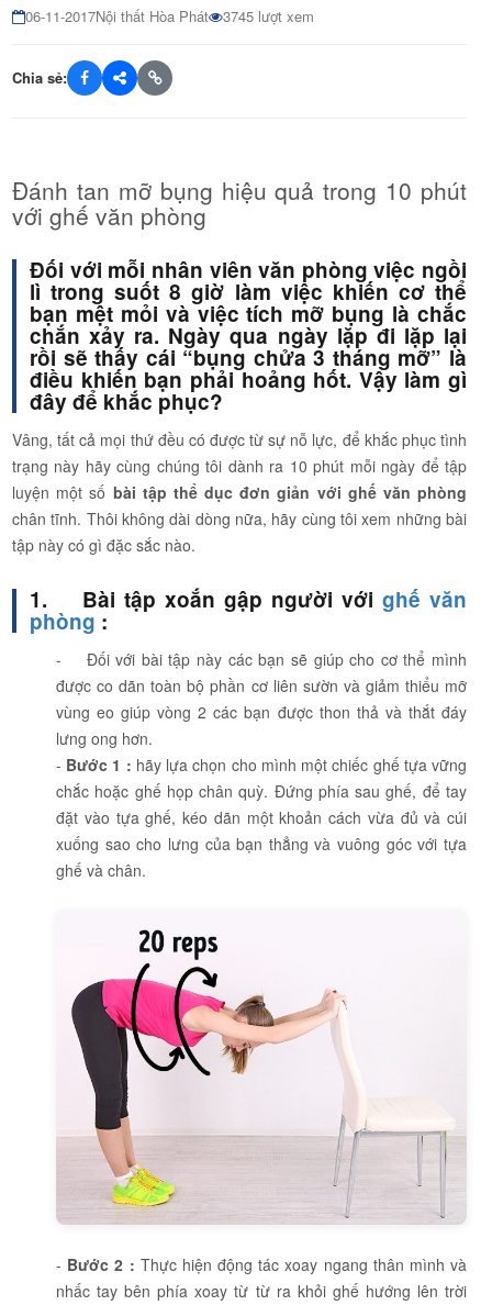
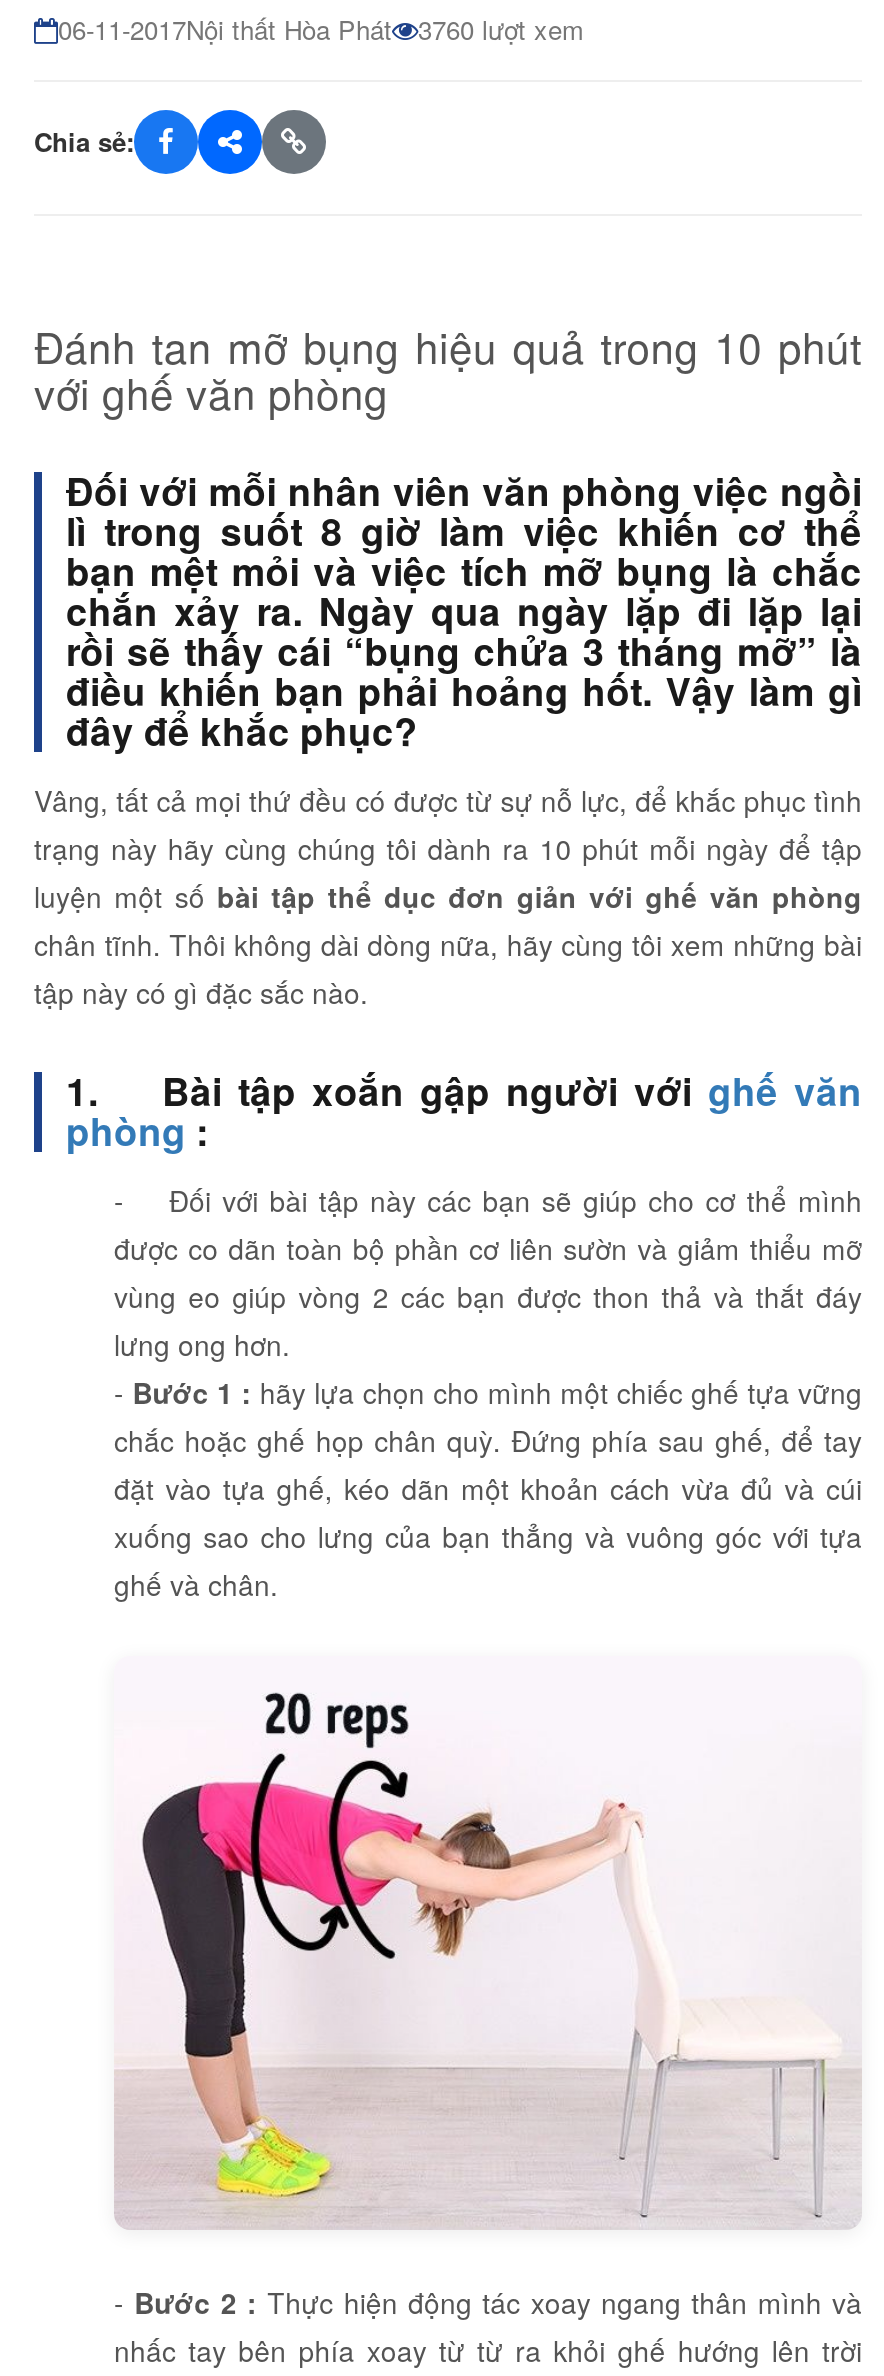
[25,5,314,26] 06-11-2017Nội thất Hòa Phát 3745 lượt xem -> [58,10,584,48] 06-11-2017Nội thất Hòa Phát 3760 lượt xem

